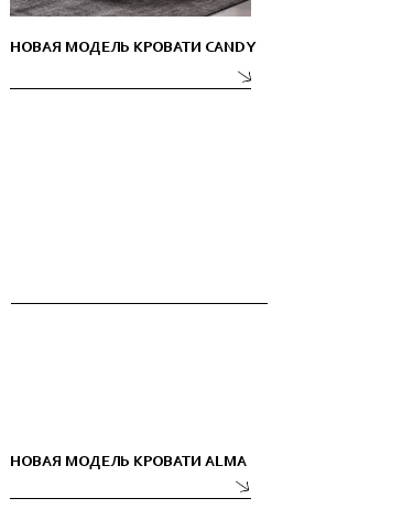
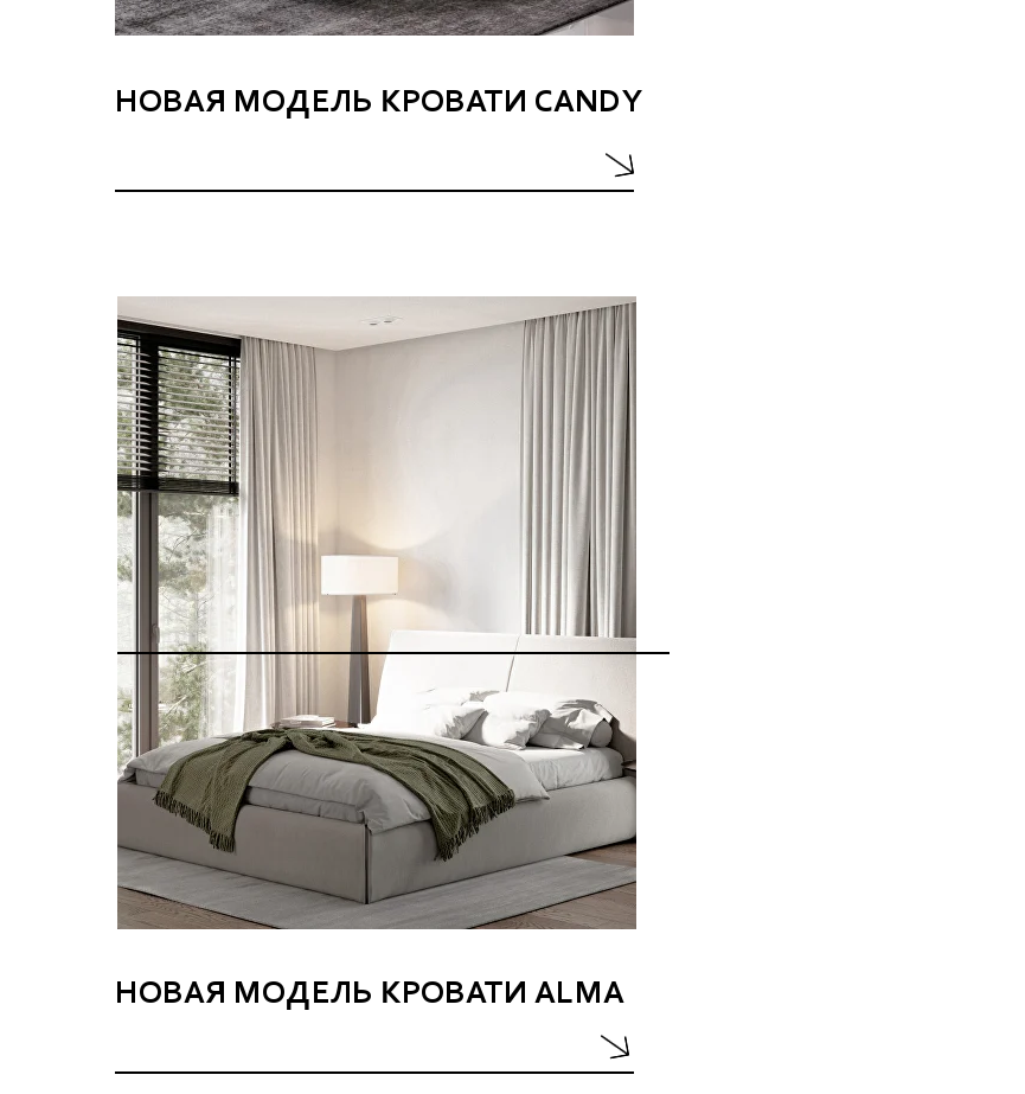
none -> [115,296,639,932] [image]

